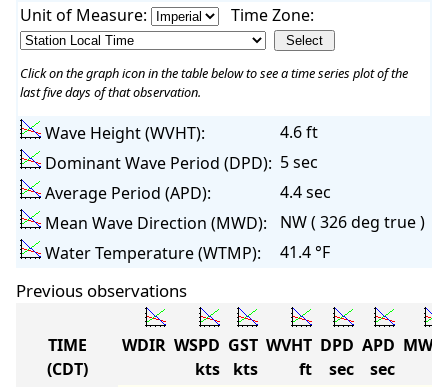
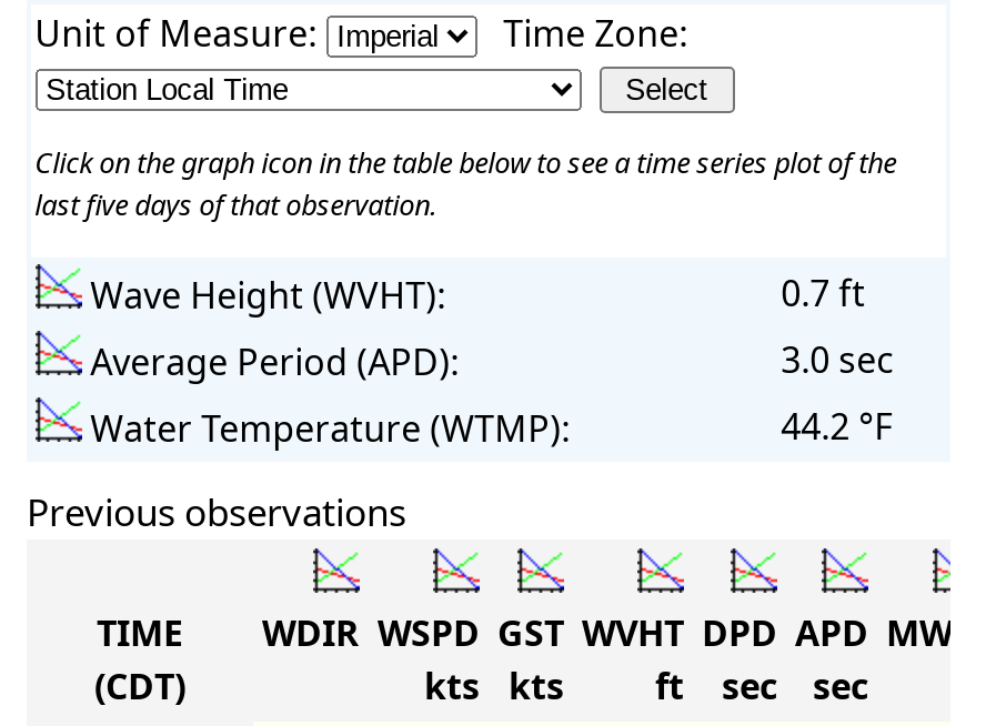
[41,121,318,174] 4.6 ft | Dominant Wave Period (DPD): 5 sec -> [781,269,865,318] 0.7 ft
[41,181,425,234] 4.4 sec | Mean Wave Direction (MWD): NW ( 326 deg true ) -> [781,335,894,384] 3.0 sec
[280,241,330,263] 41.4 °F -> [781,402,892,451] 44.2 °F

